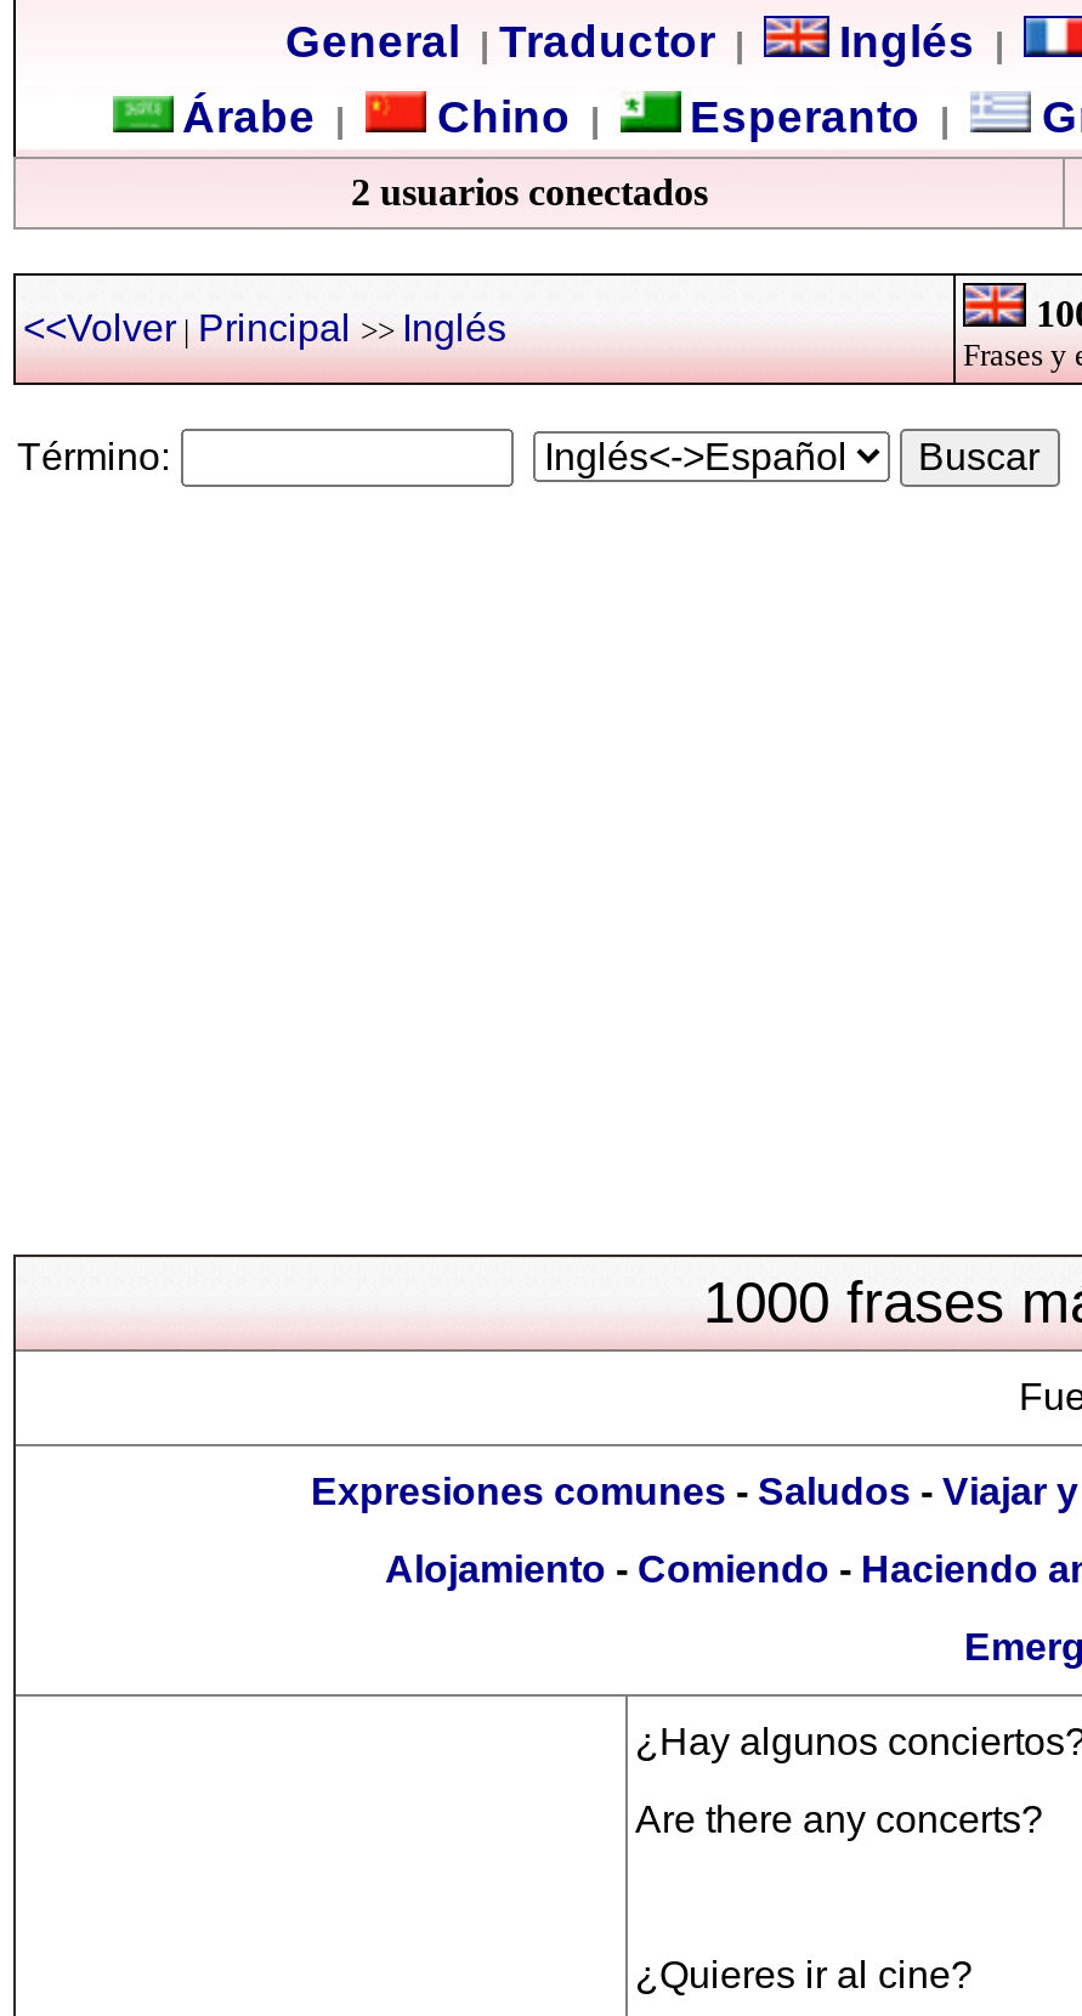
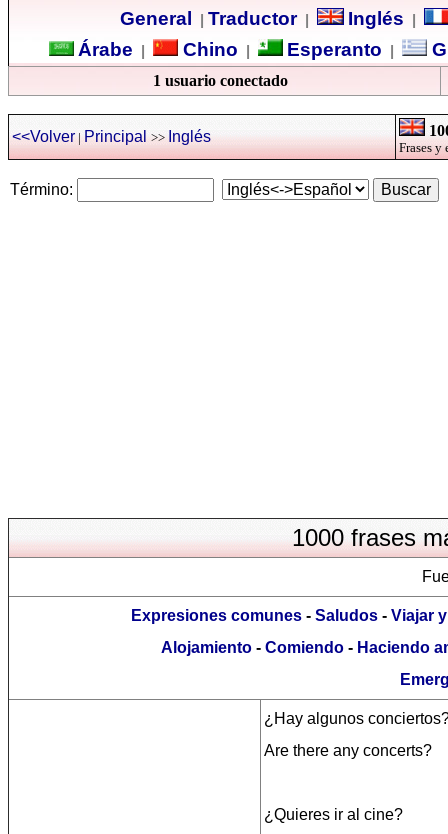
[351,171,708,213] 2 usuarios conectados -> [153,72,288,89] 1 usuario conectado

